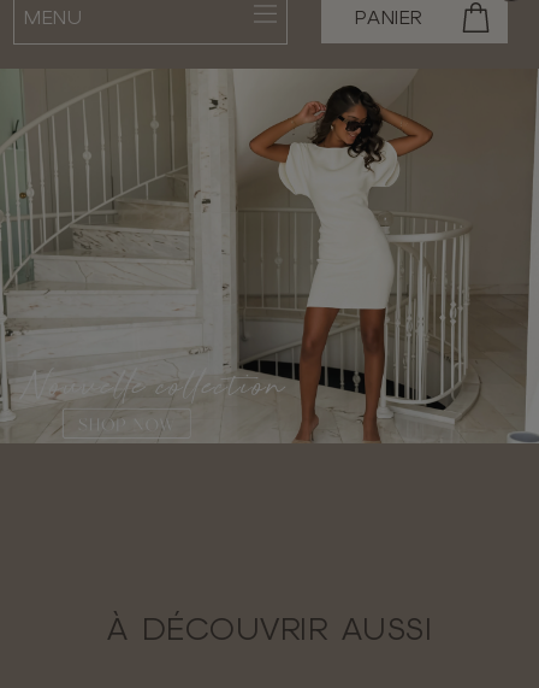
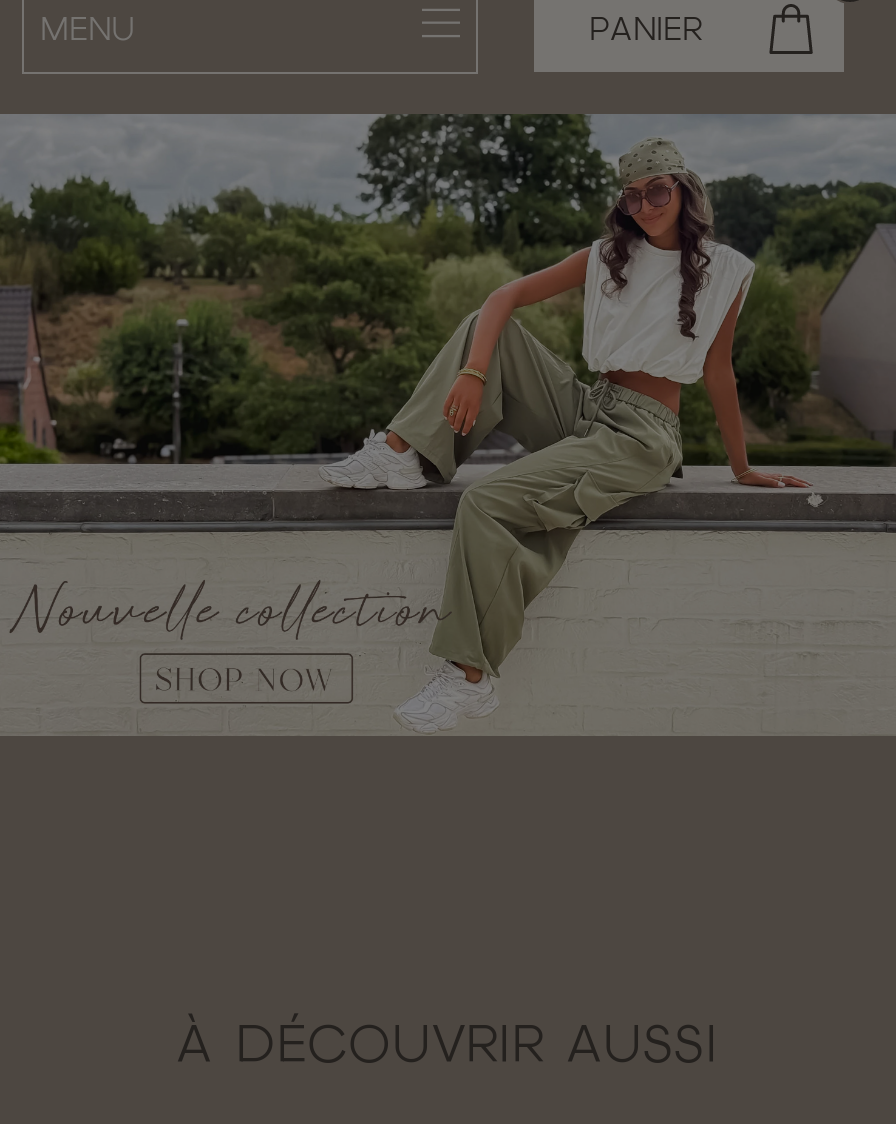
[4,67,535,443] [image] -> [6,112,890,736] [image]

